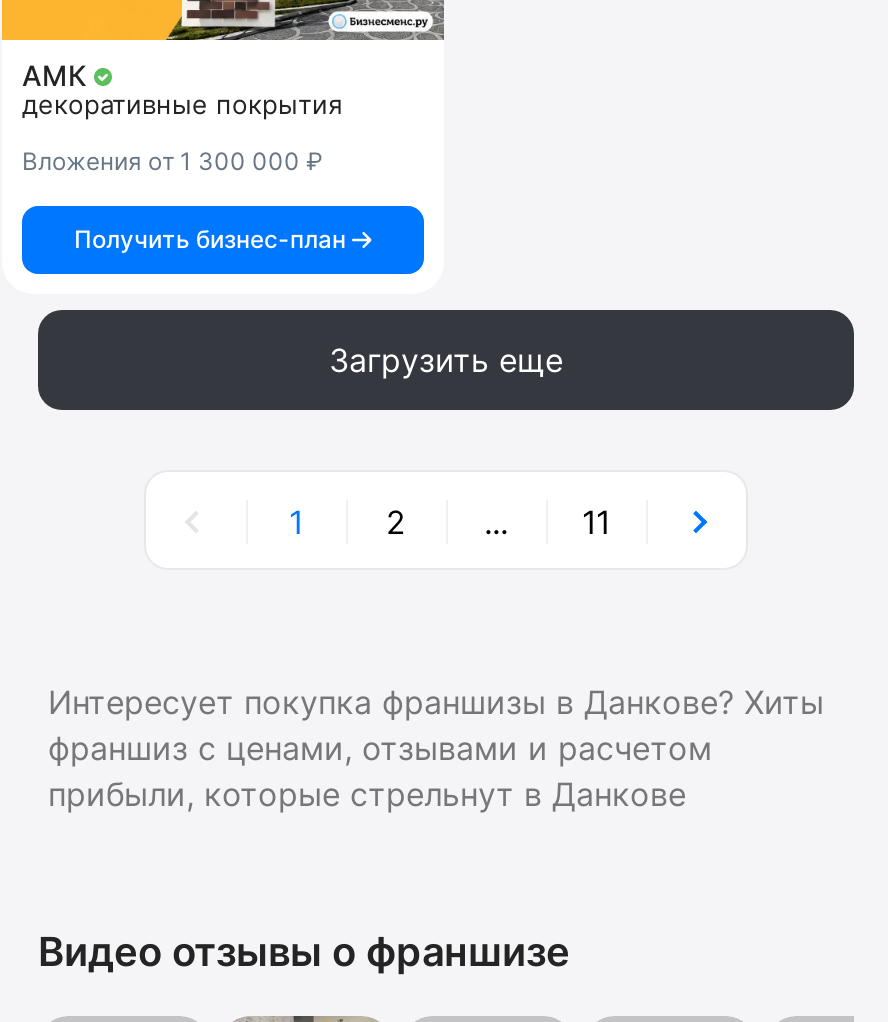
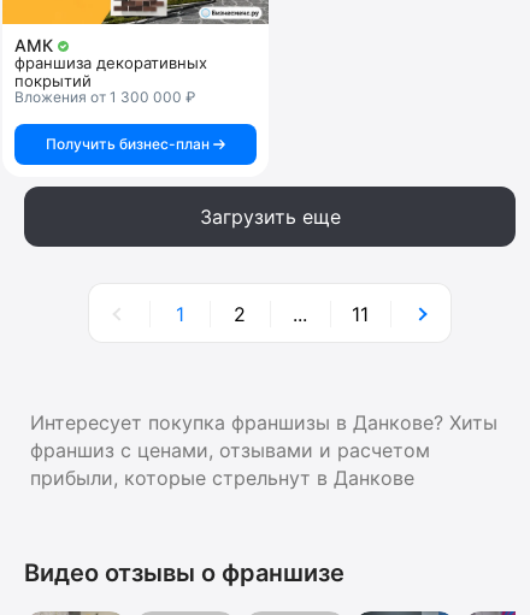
[22,88,342,120] декоративные покрытия -> [14,53,207,90] франшиза декоративных | покрытий

